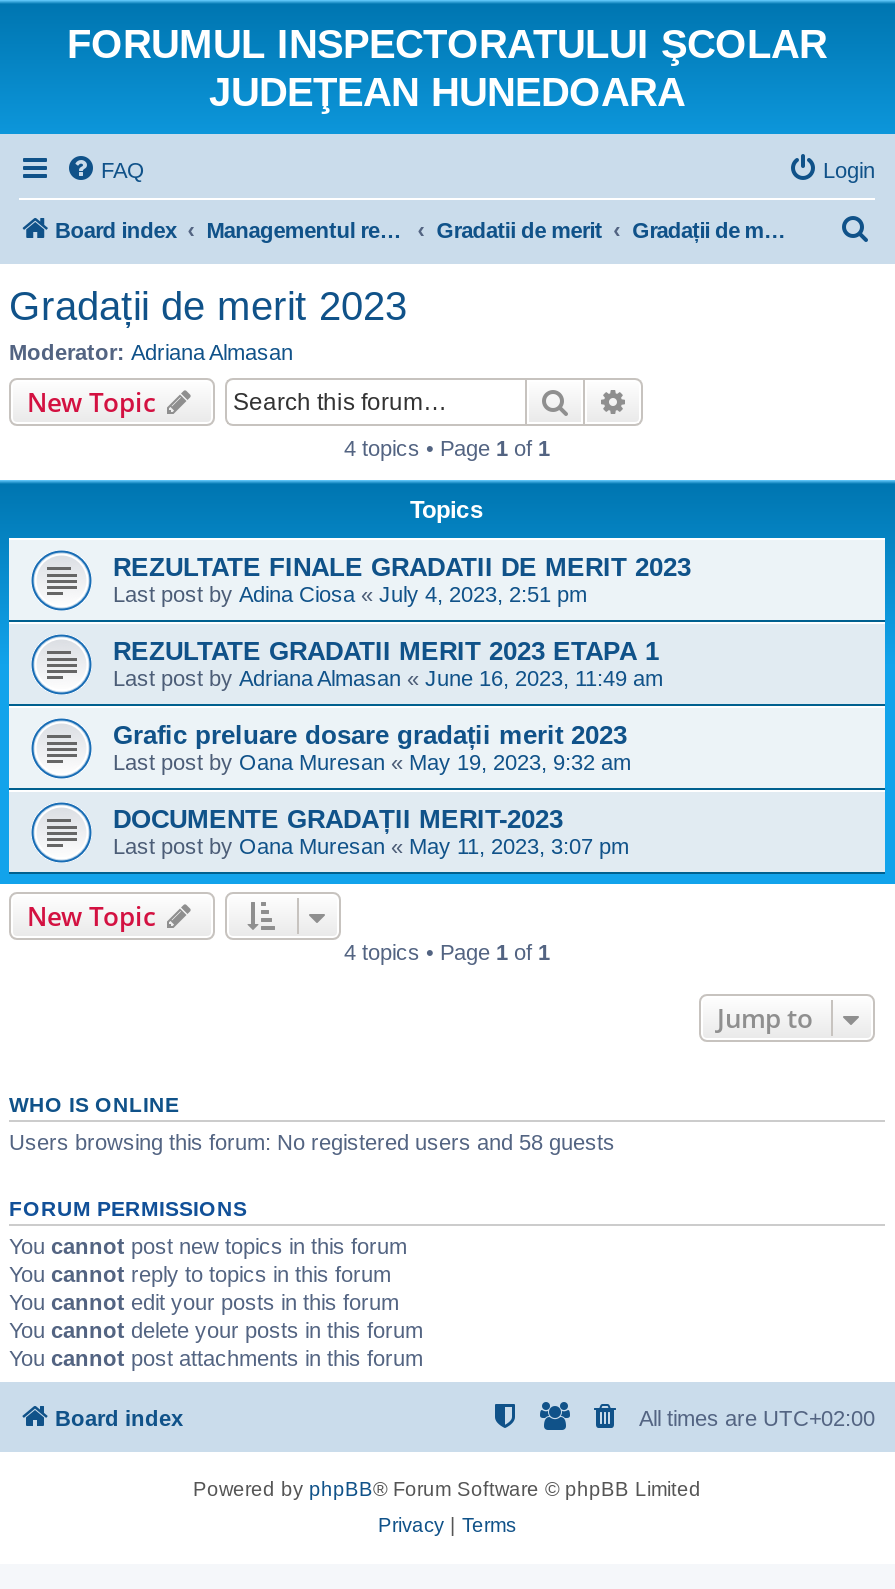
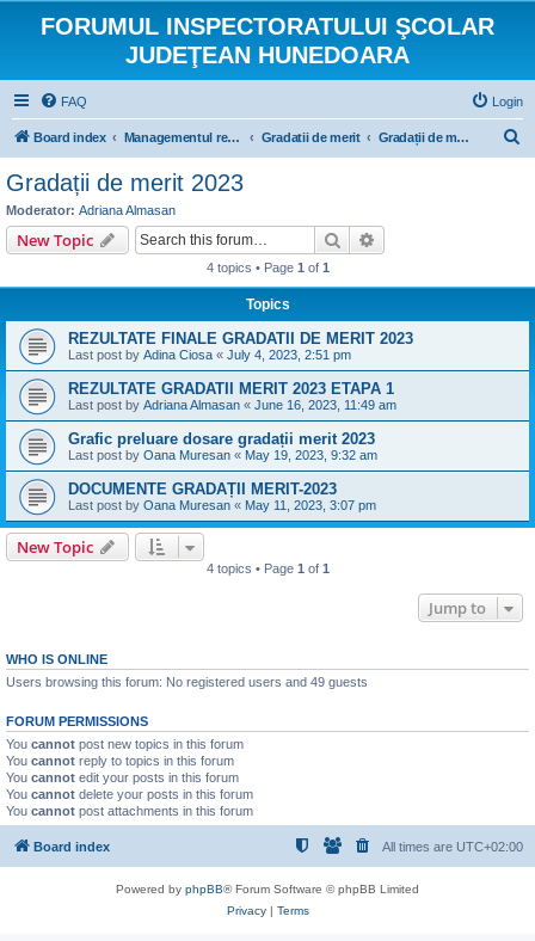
[9,1129,615,1153] Users browsing this forum: No registered users and 58 guests -> [6,674,368,688] Users browsing this forum: No registered users and 49 guests

